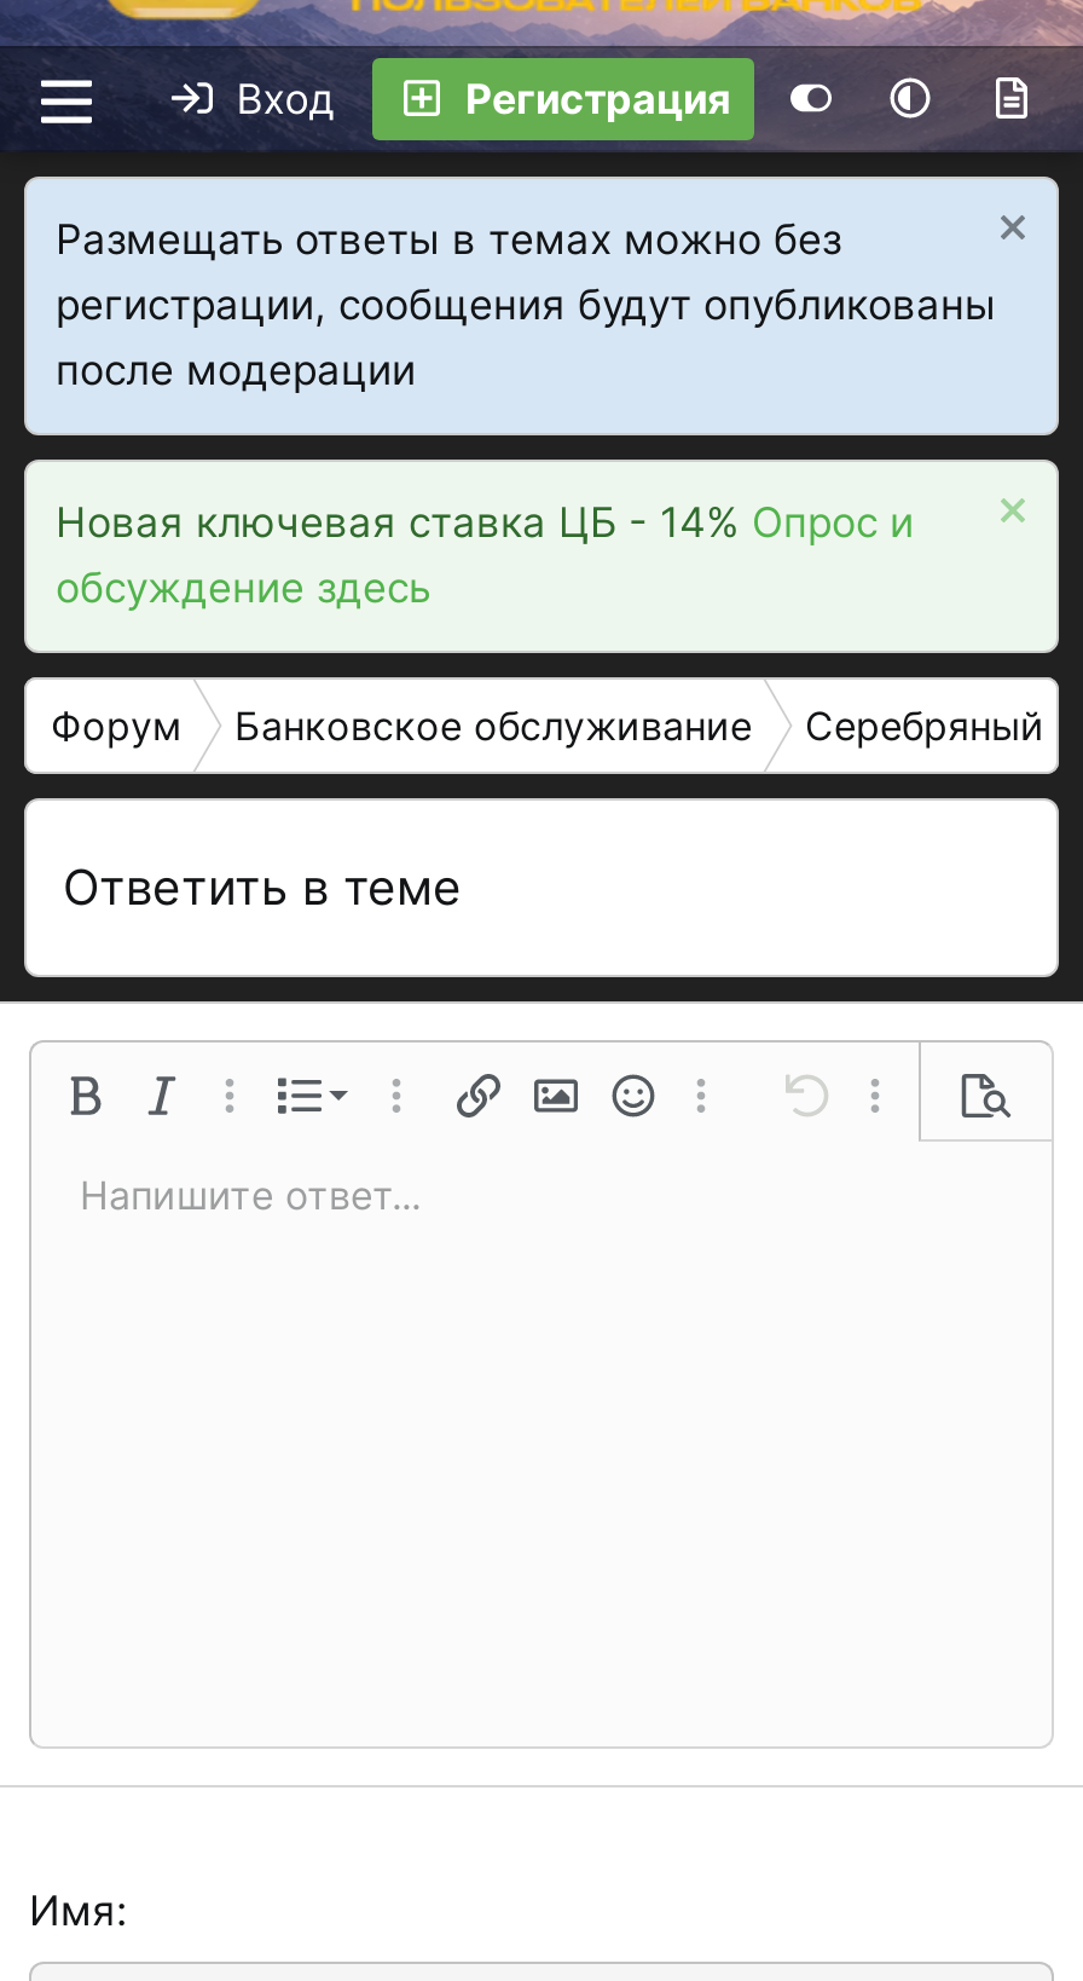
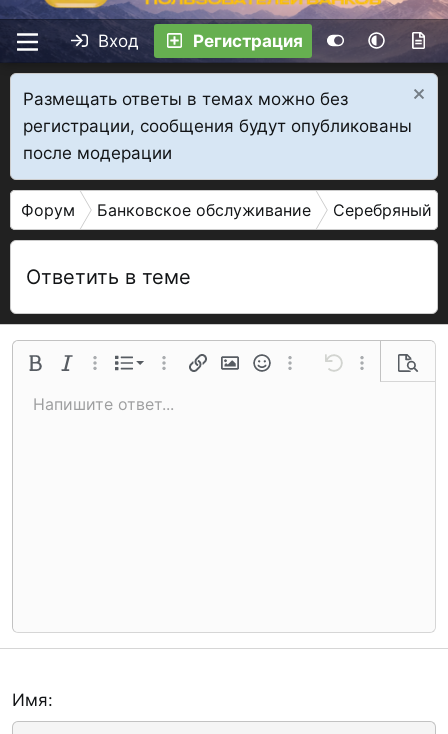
[56,498,914,612] Новая ключевая ставка ЦБ - 14% Опрос и | обсуждение здесь -> none

